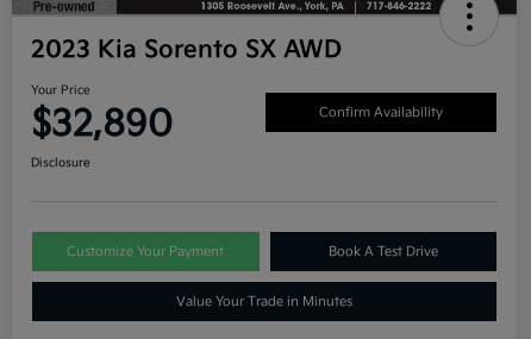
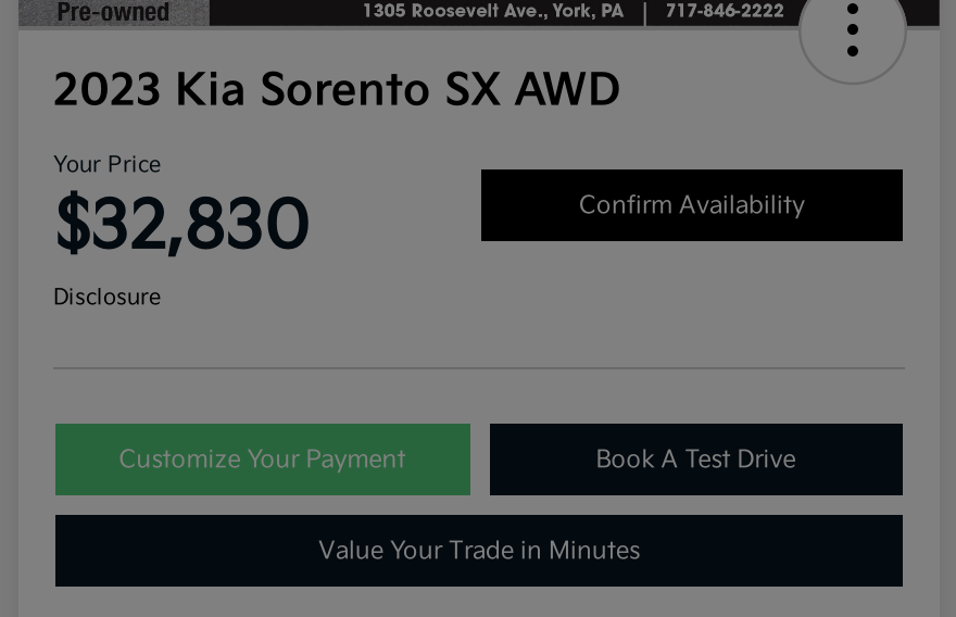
[31,103,173,146] $32,890 -> [53,188,310,267] $32,830

